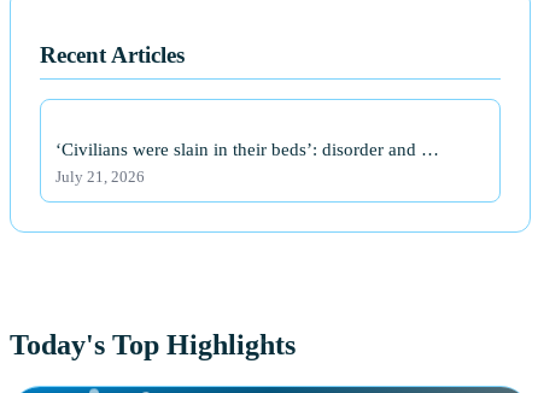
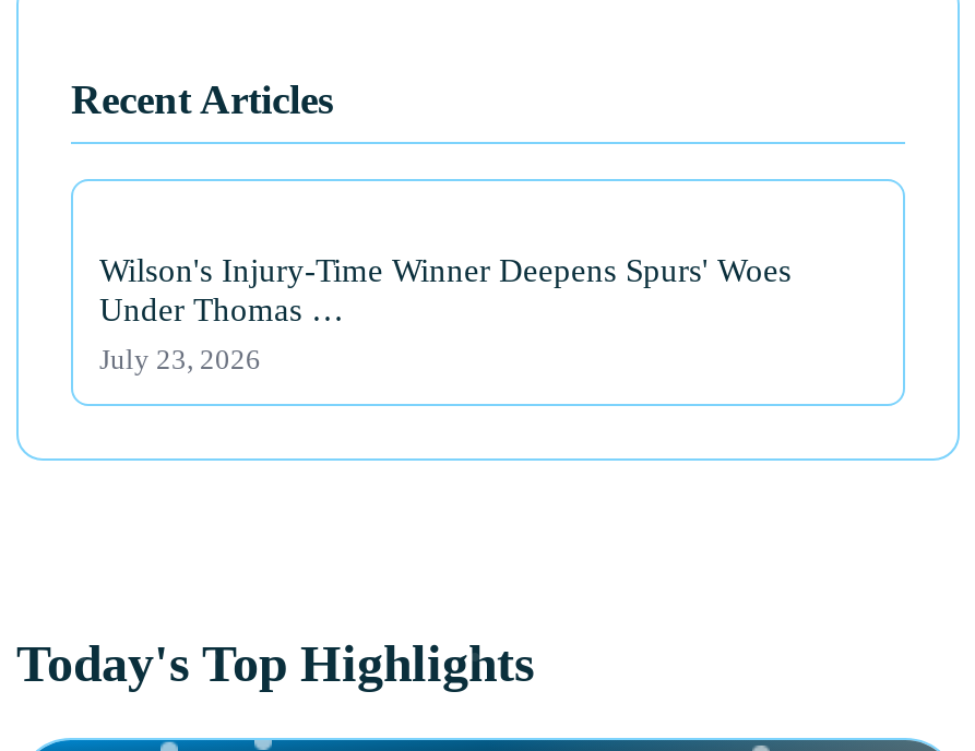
[55,139,439,159] ‘Civilians were slain in their beds’: disorder and … -> [99,251,792,327] Wilson's Injury-Time Winner Deepens Spurs' Woes | Under Thomas …
[55,169,145,186] July 21, 2026 -> [99,345,261,375] July 23, 2026

